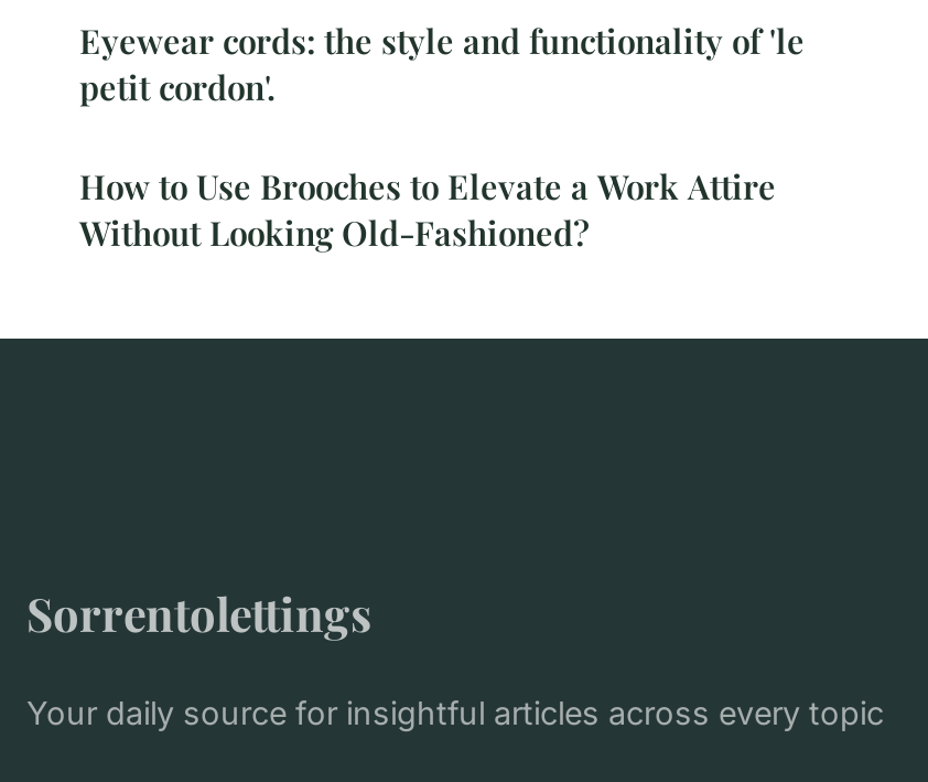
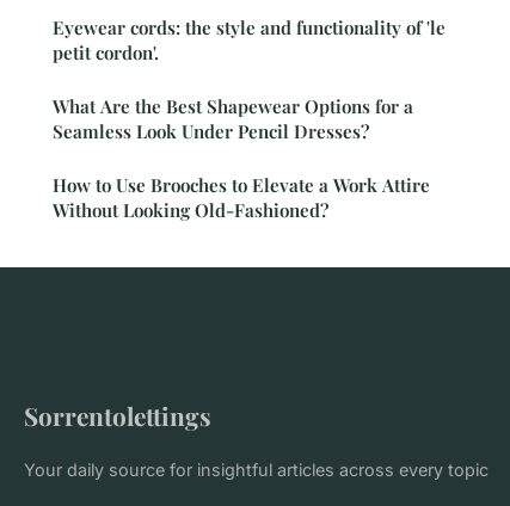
none -> [53,95,413,144] What Are the Best Shapewear Options for a | Seamless Look Under Pencil Dresses?

